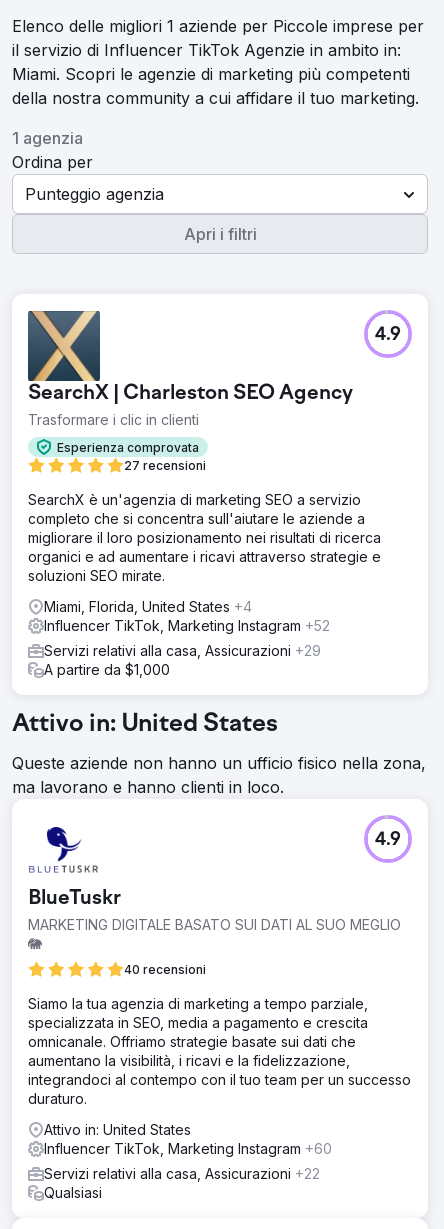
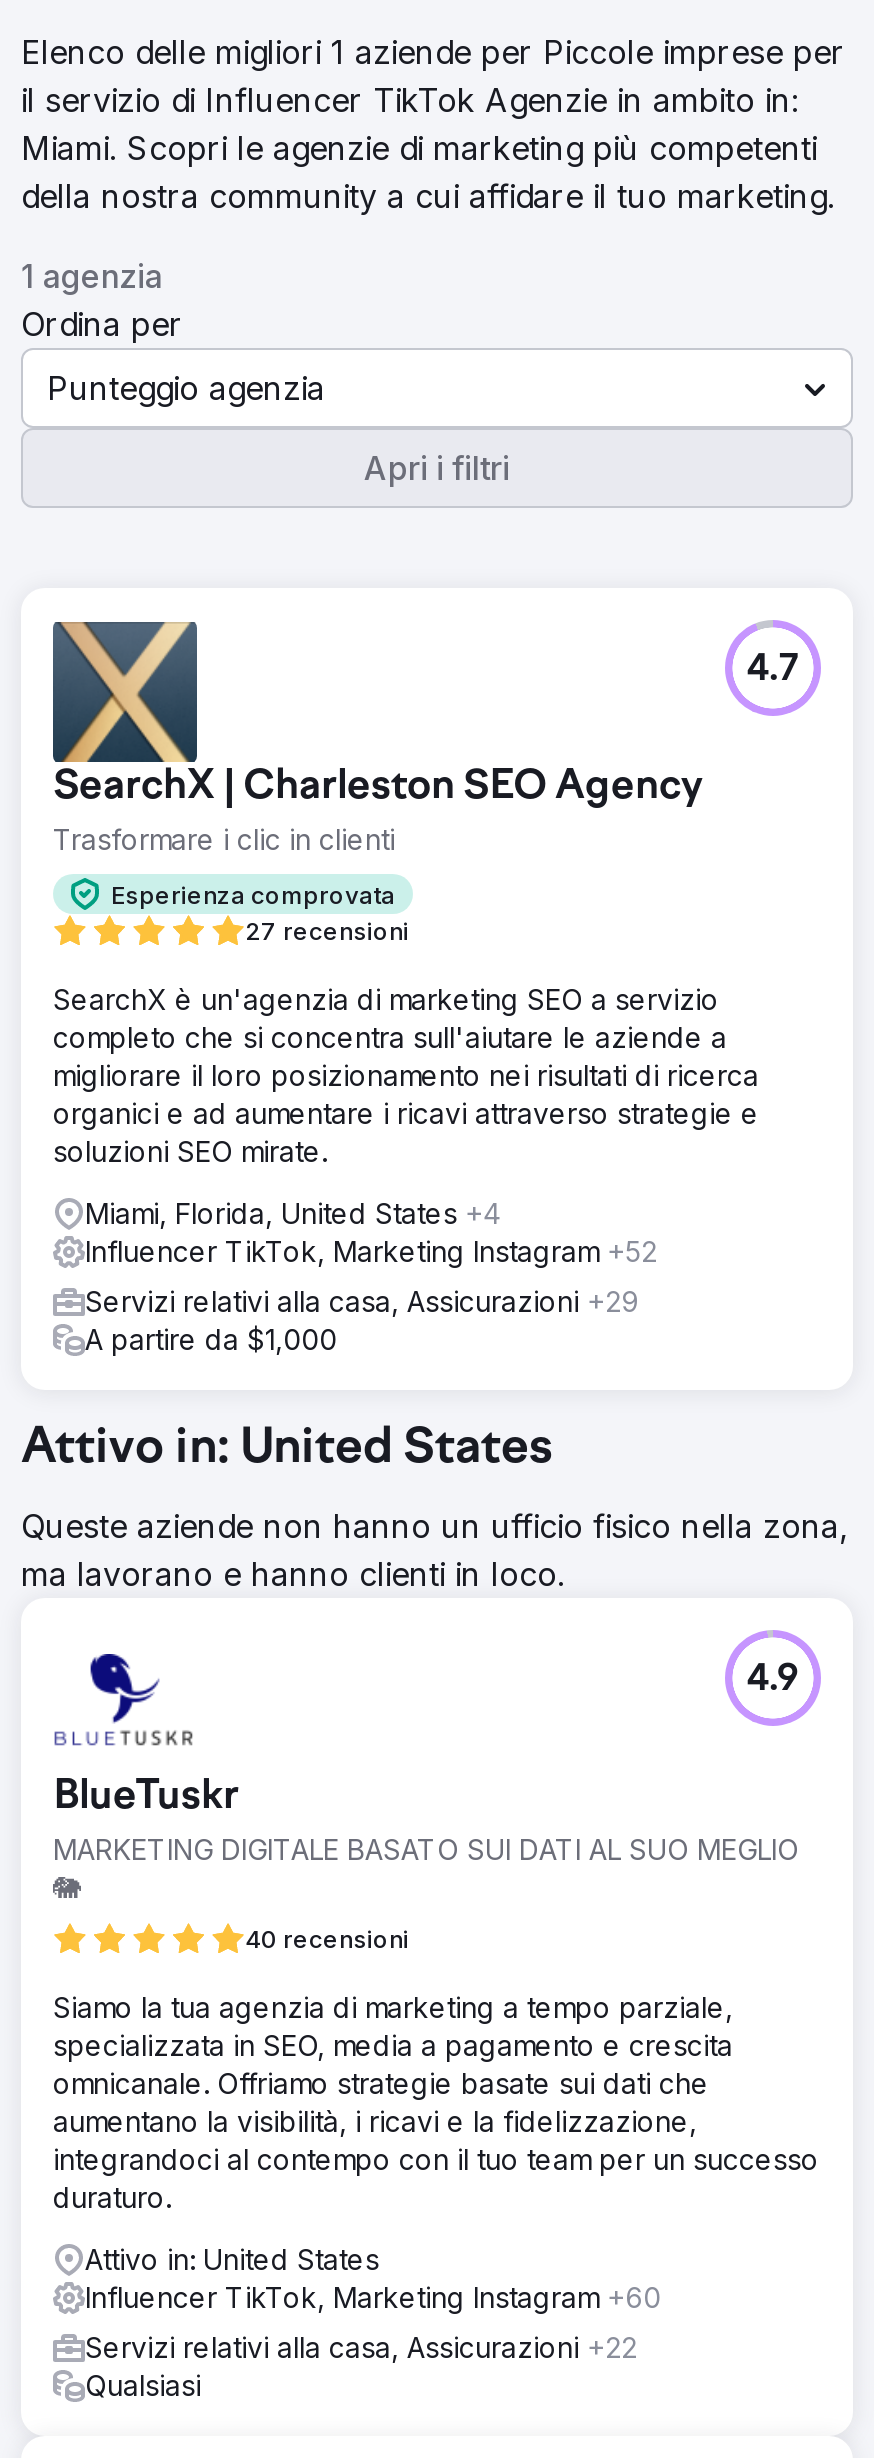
[375,326,401,345] 4.9 -> [747,652,799,690] 4.7

